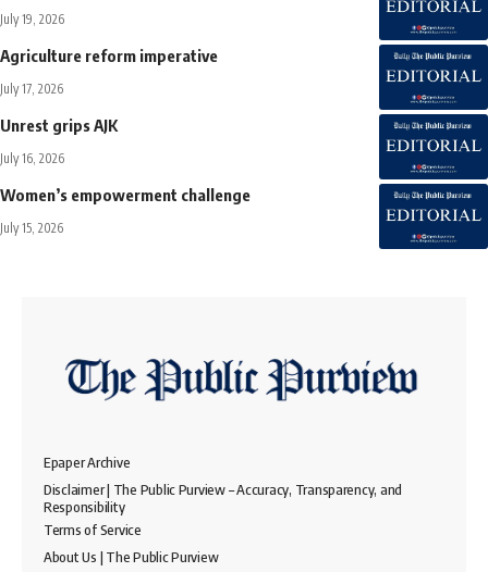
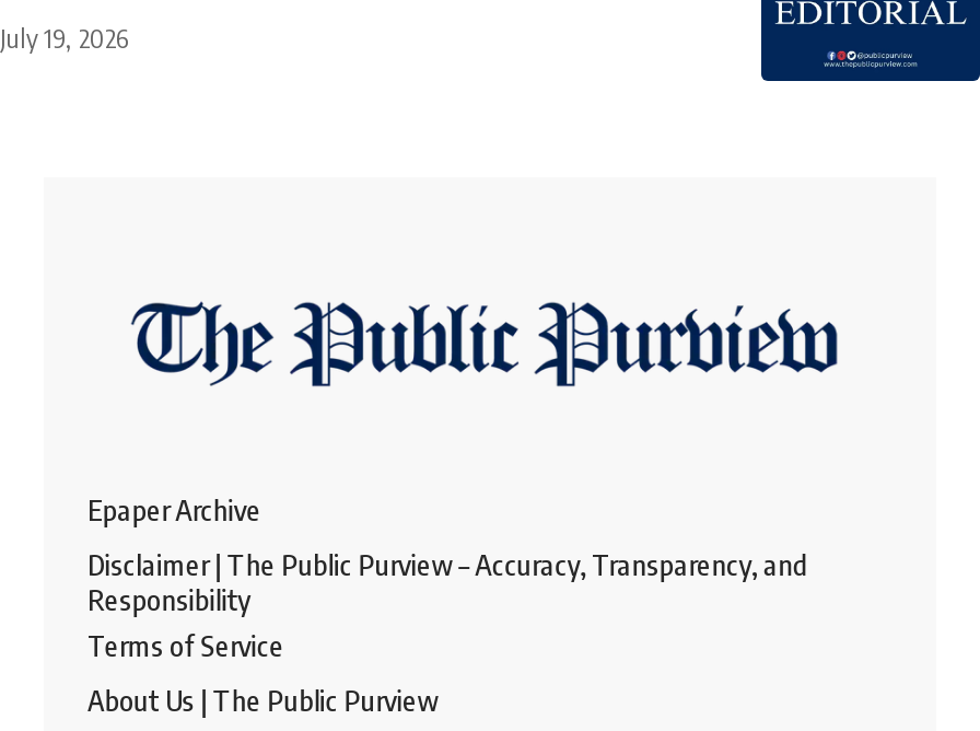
[0,46,251,236] Agriculture reform imperative | July 17, 2026 | Unrest grips AJK | July 16, 2026 | Women’s empowerment challenge | July 15, 2026 -> none
[379,43,485,210] [image] -> none

